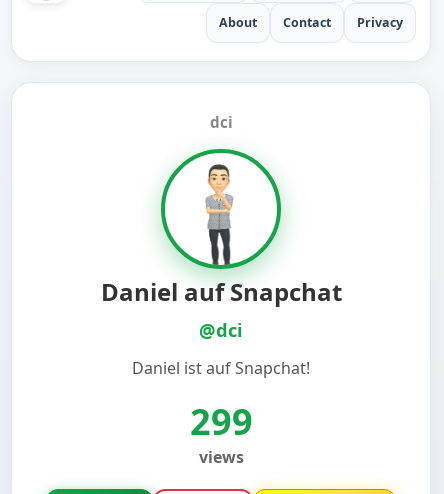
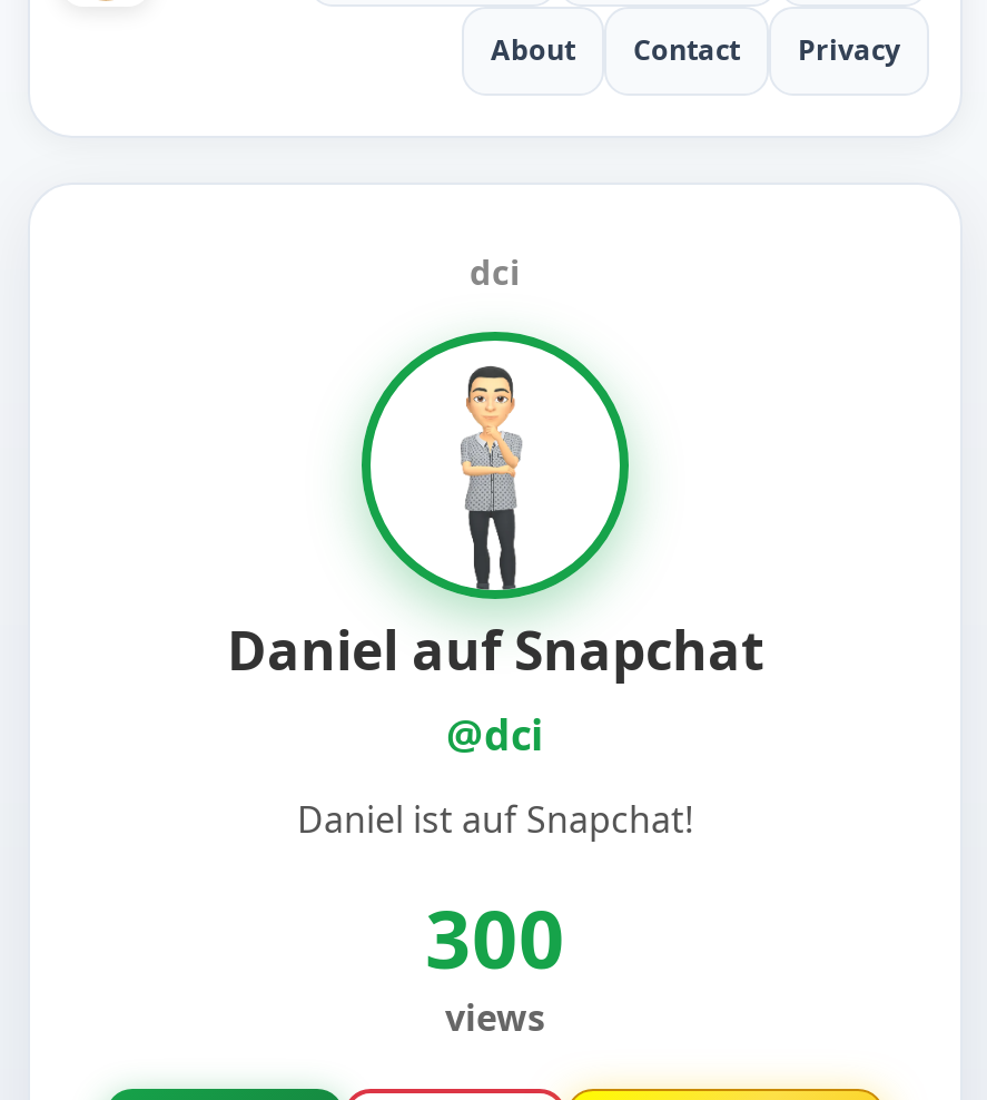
[189,397,252,446] 299 -> [425,884,565,993] 300

